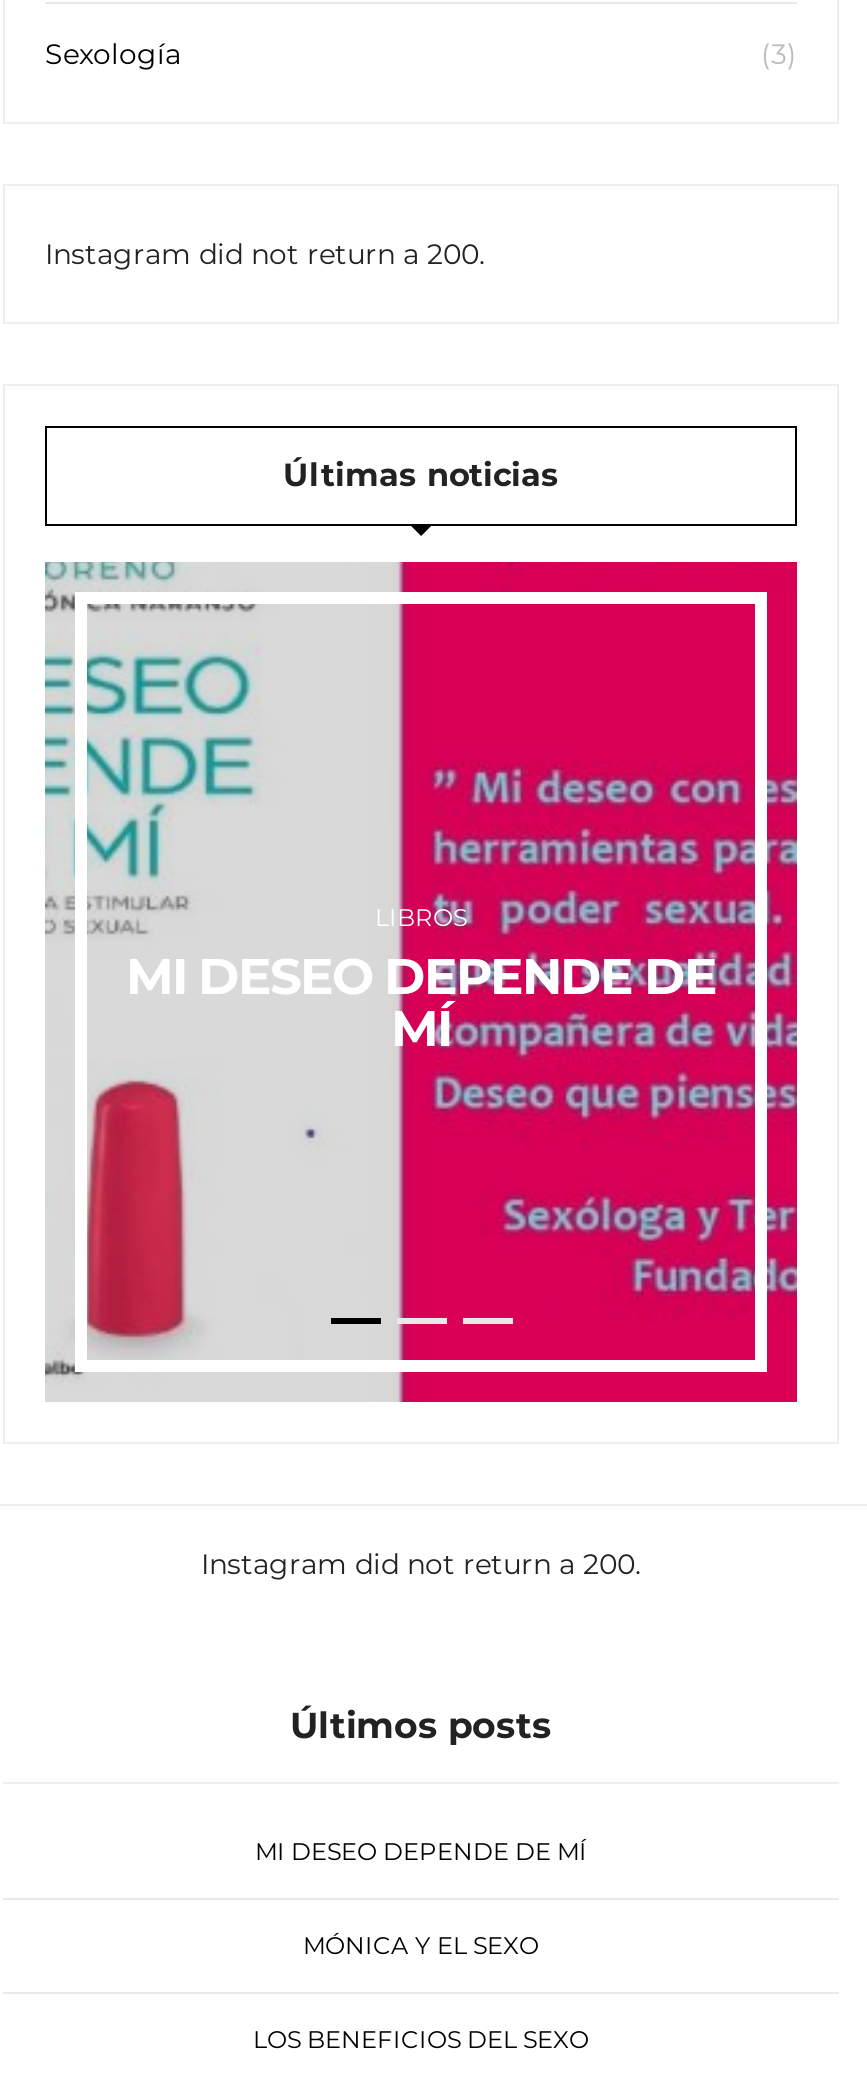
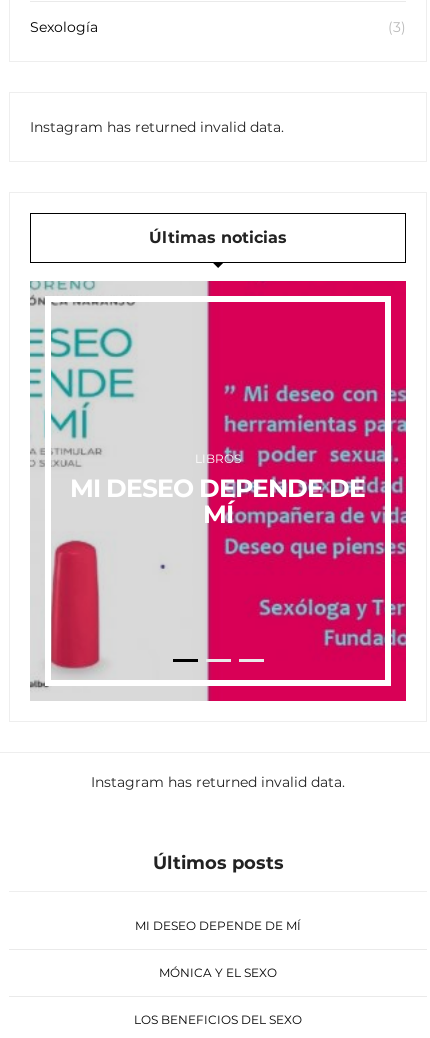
[45,235,485,271] Instagram did not return a 200. -> [30,118,284,136] Instagram has returned invalid data.
[201,1545,641,1581] Instagram did not return a 200. -> [91,773,345,791] Instagram has returned invalid data.

